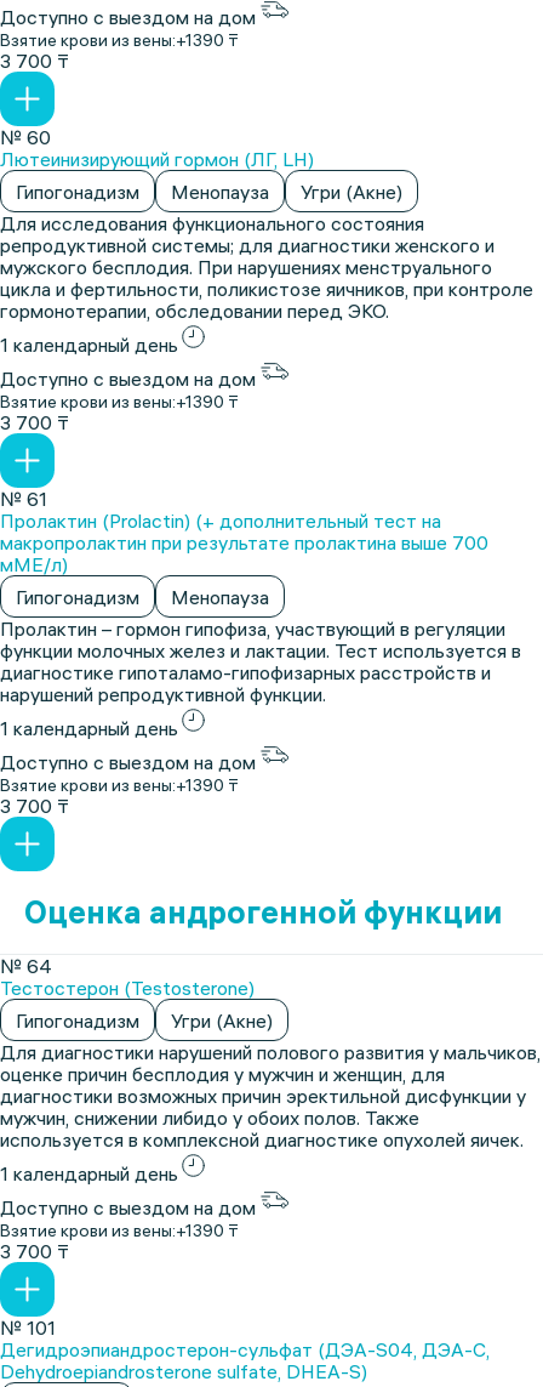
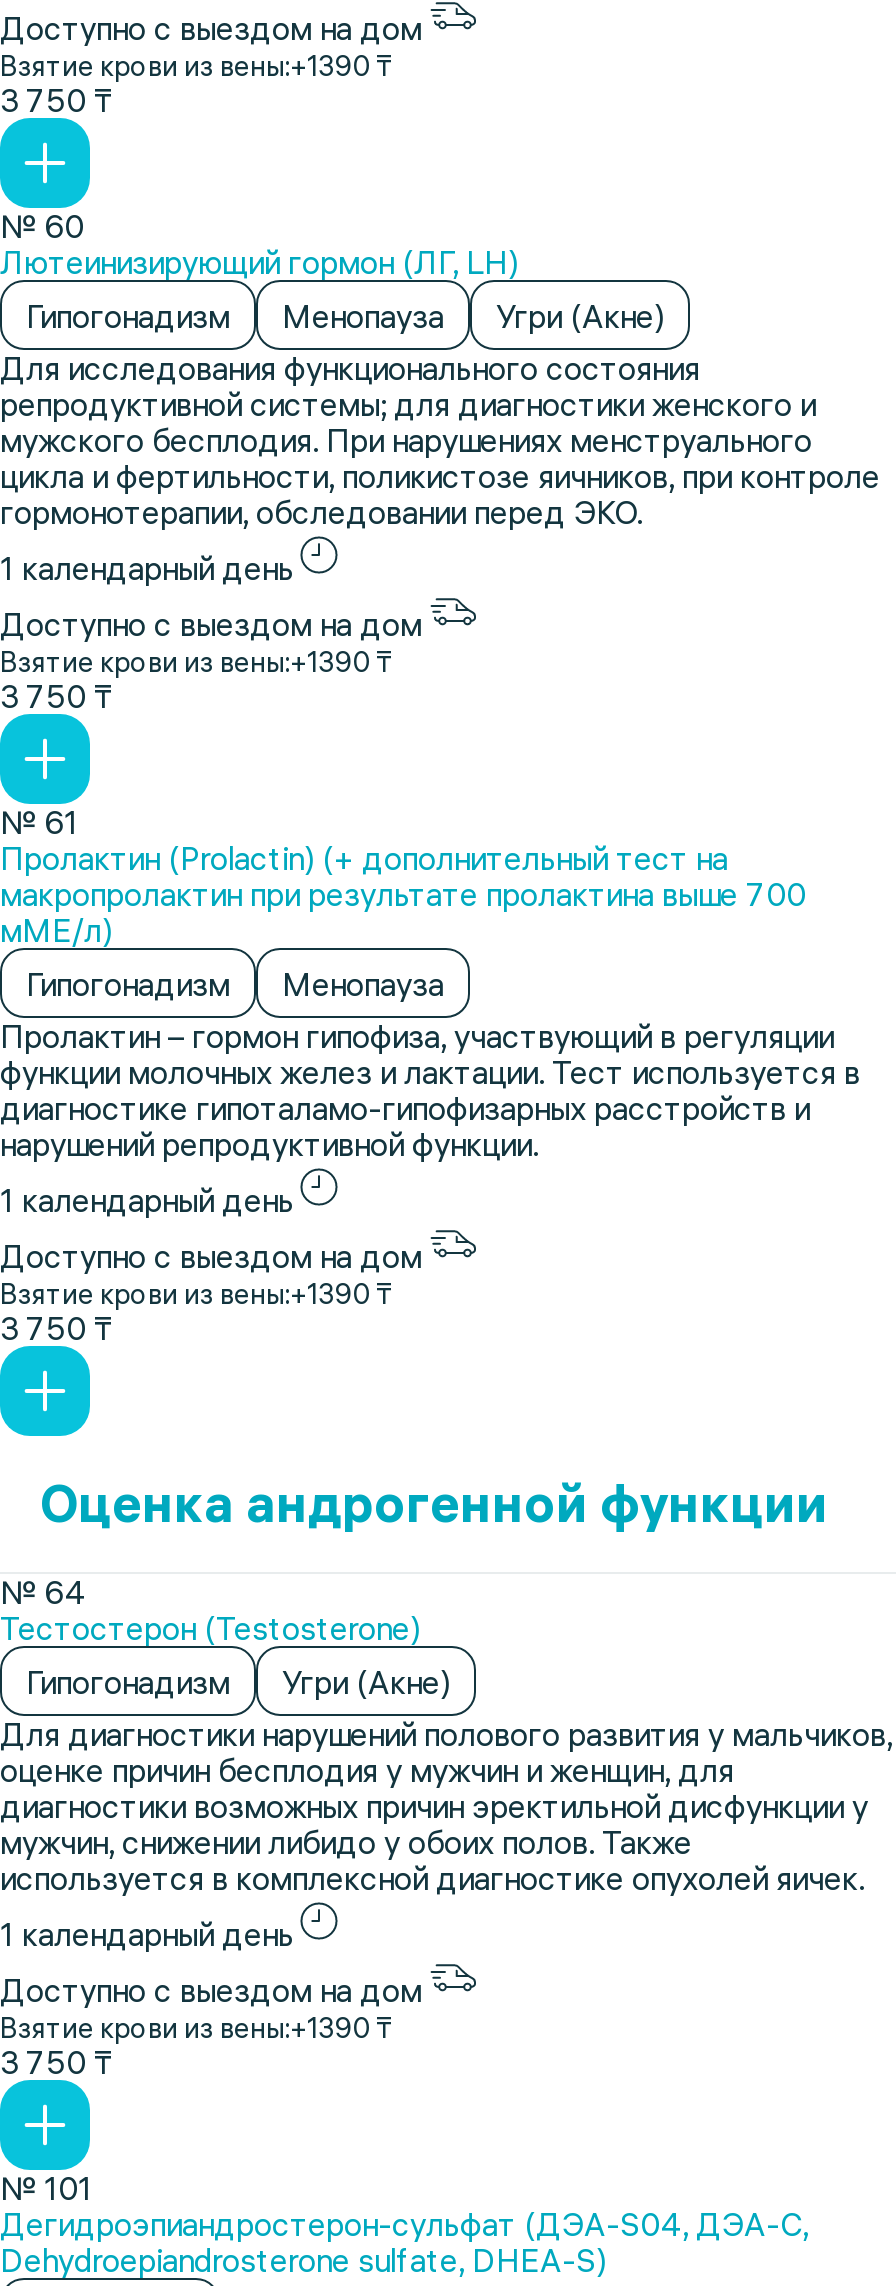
[0,49,69,73] 3 700 ₸ -> [0,80,114,120] 3 750 ₸
[0,410,69,434] 3 700 ₸ -> [0,676,114,716] 3 750 ₸
[0,794,69,818] 3 700 ₸ -> [0,1308,114,1348] 3 750 ₸
[0,1239,69,1263] 3 700 ₸ -> [0,2042,114,2082] 3 750 ₸

